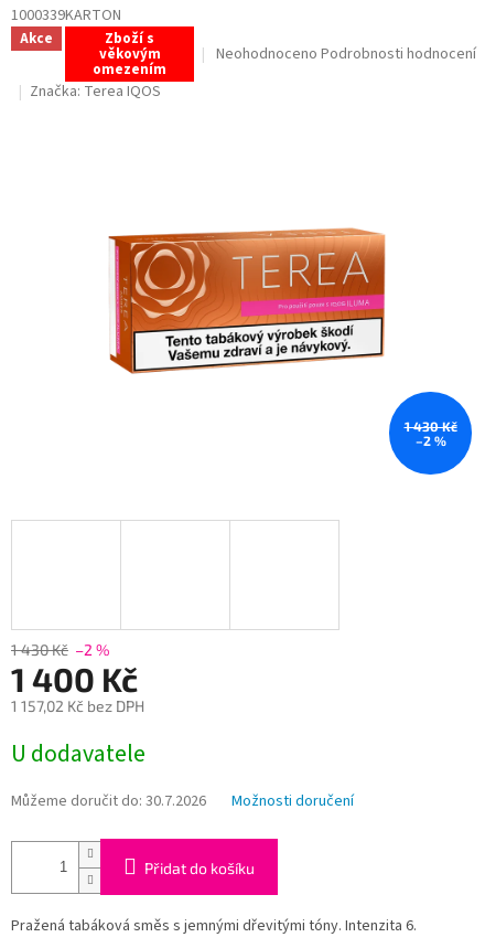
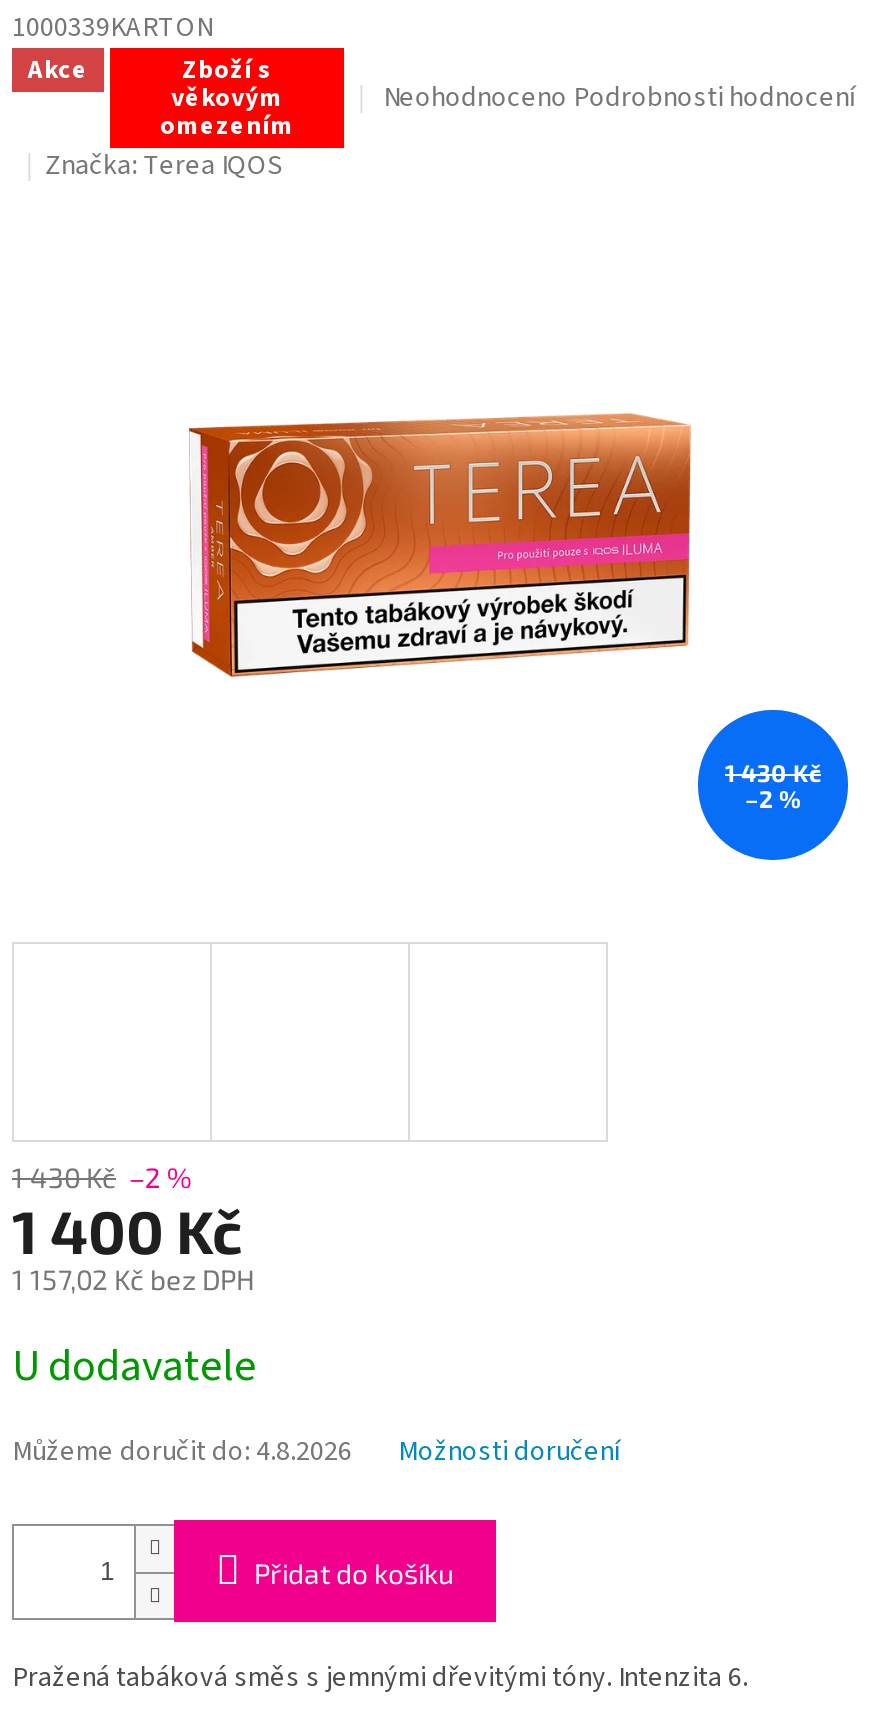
[11,791,206,813] Můžeme doručit do: 30.7.2026 -> [12,1433,352,1473] Můžeme doručit do: 4.8.2026

